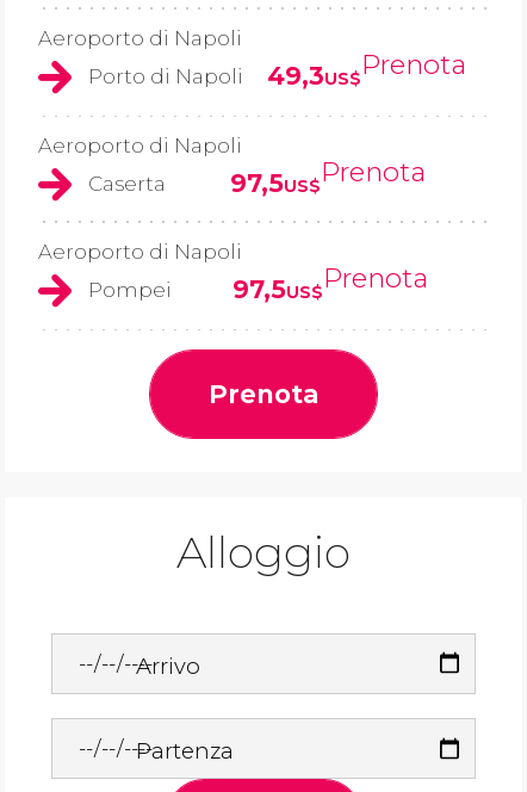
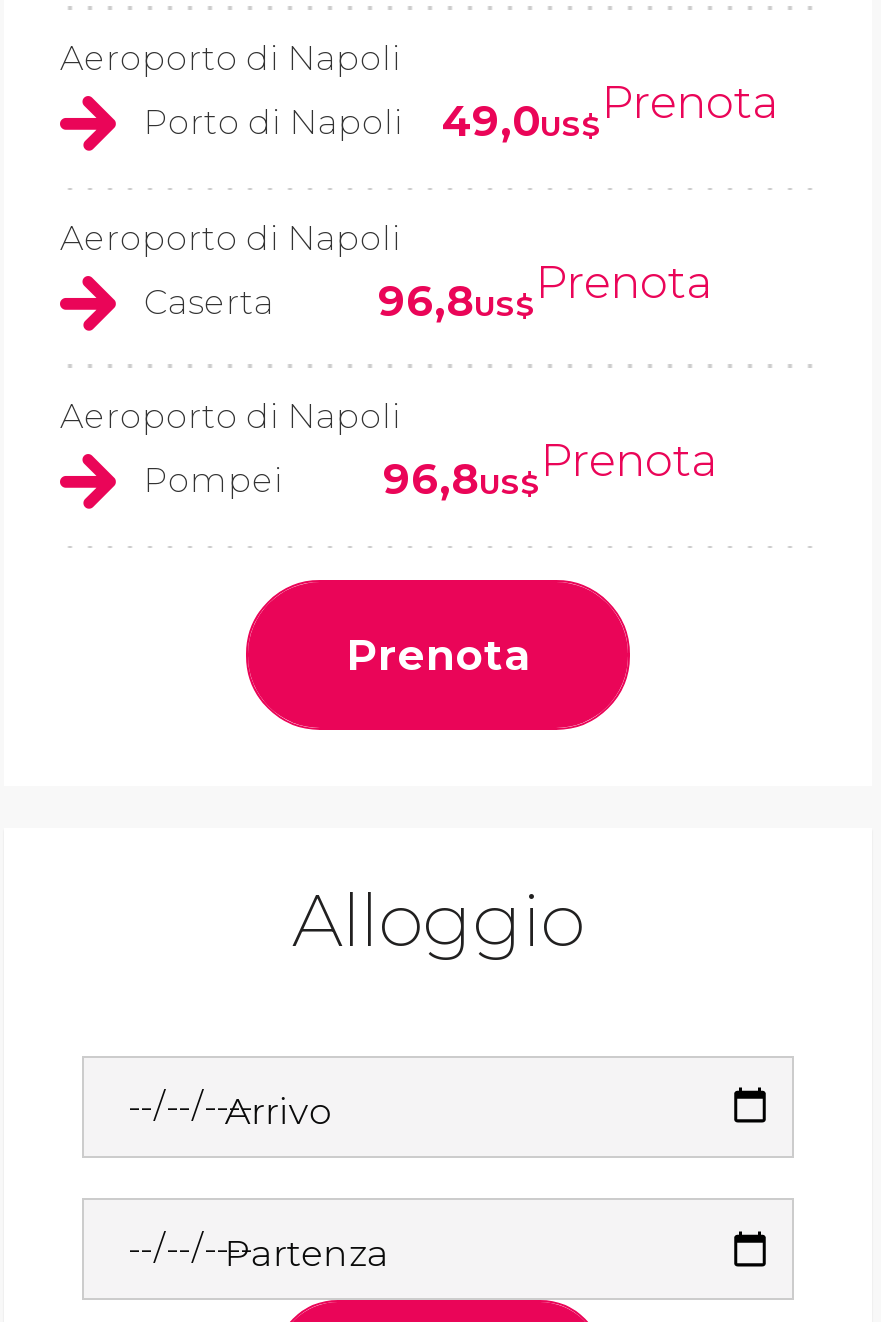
[88,48,466,91] Porto di Napoli 49,3US$Prenota -> [144,75,778,147] Porto di Napoli 49,0US$Prenota
[230,155,425,198] 97,5US$Prenota -> [378,254,712,326] 96,8US$Prenota
[232,262,428,305] 97,5US$Prenota -> [383,433,717,505] 96,8US$Prenota

